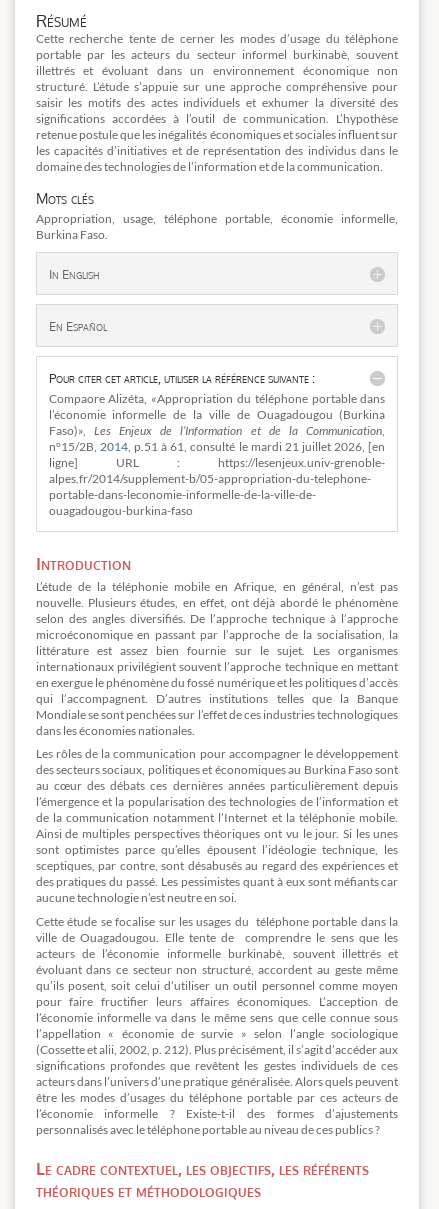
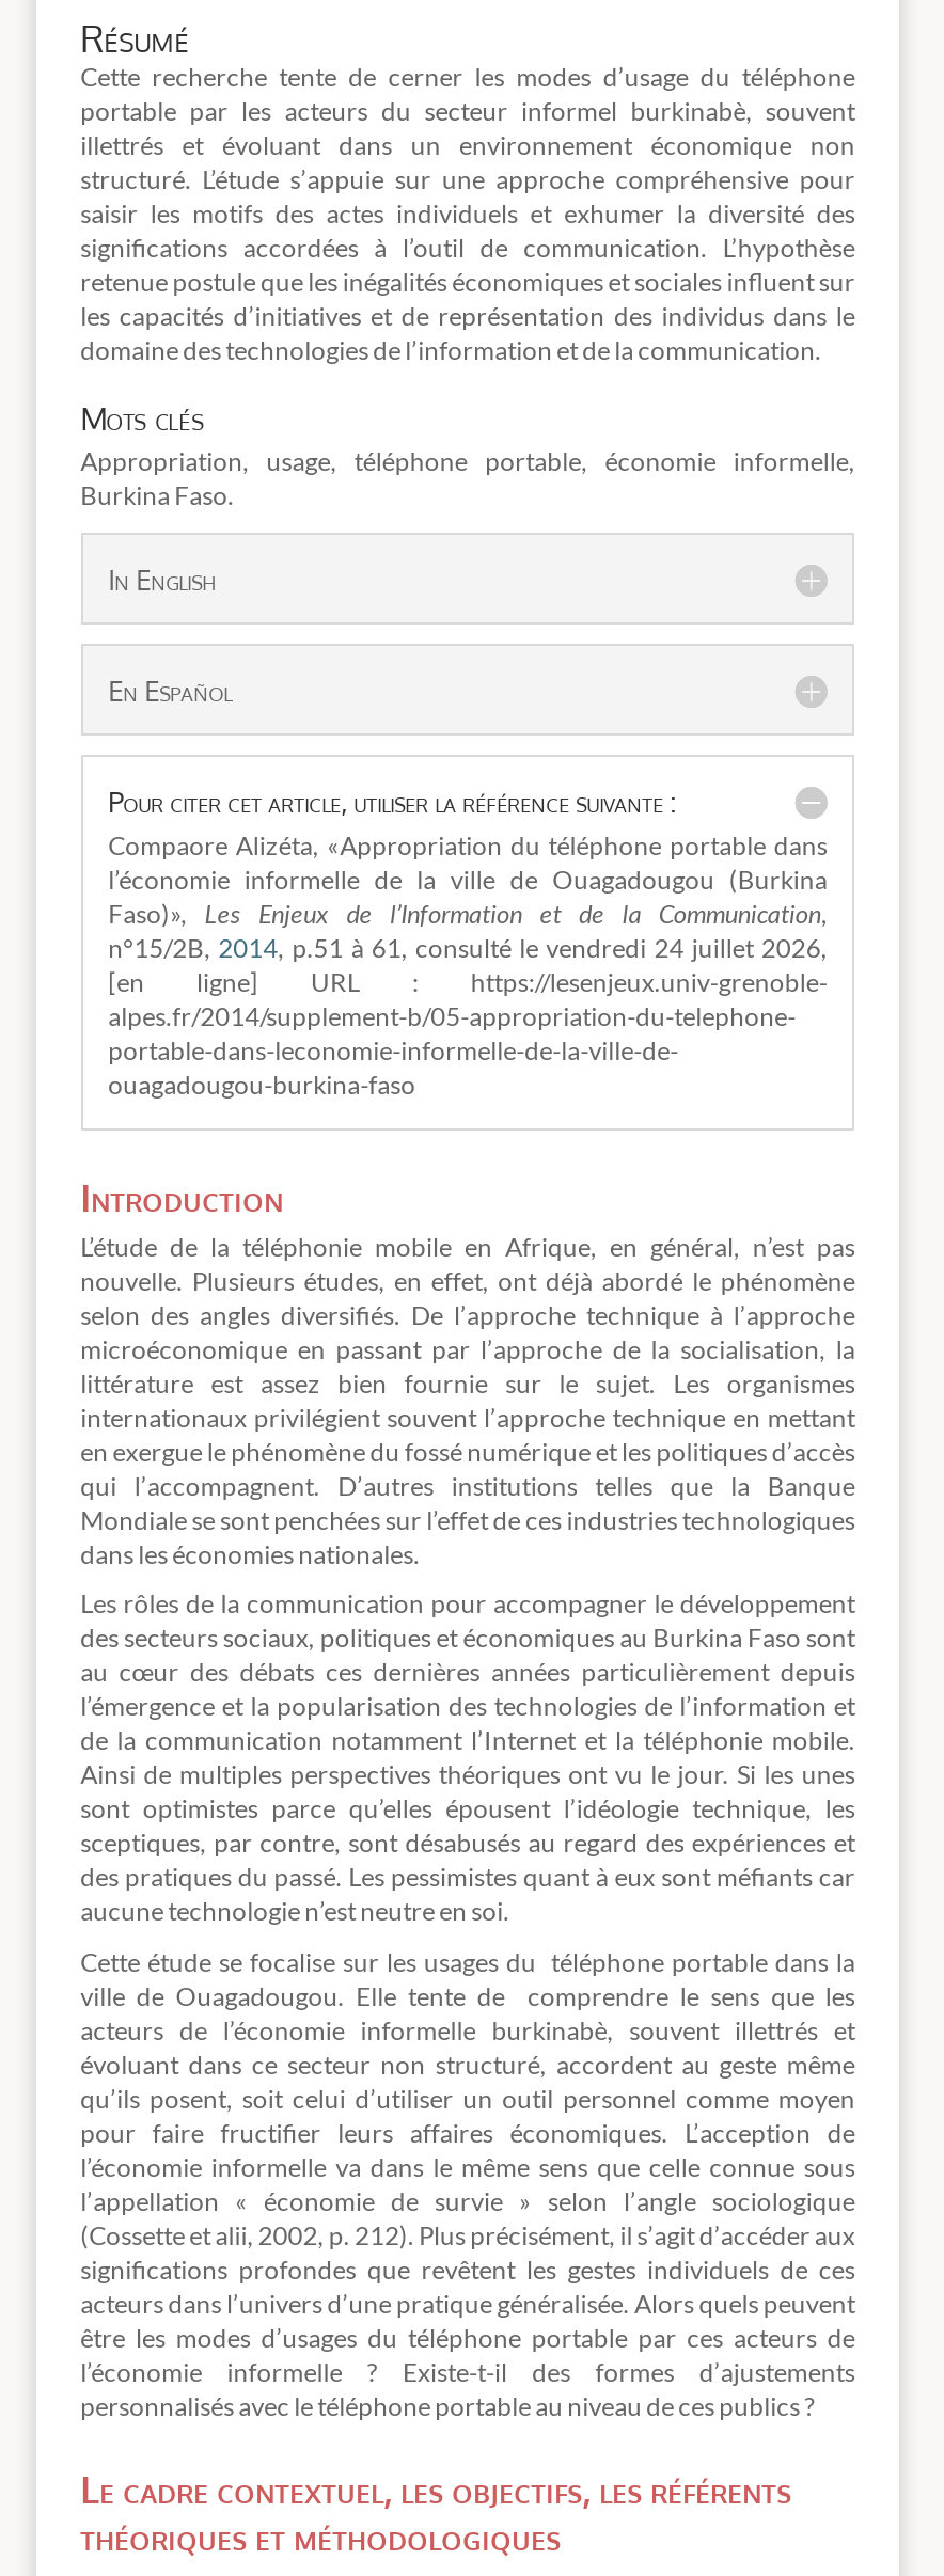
[49,439,385,470] n°15/2B, 2014, p.51 à 61, consulté le mardi 21 juillet 2026, [en | ligne] URL : https://lesenjeux.univ-grenoble- -> [108,933,827,999] n°15/2B, 2014, p.51 à 61, consulté le vendredi 24 juillet 2026, | [en ligne] URL : https://lesenjeux.univ-grenoble-

